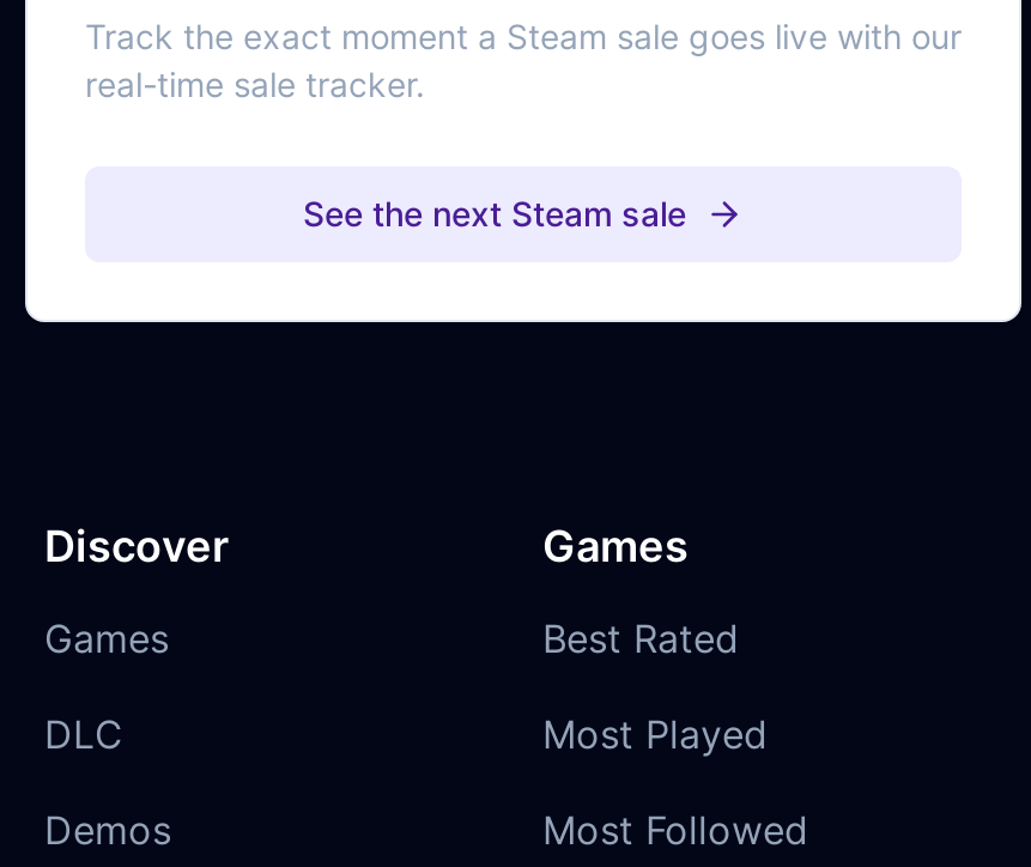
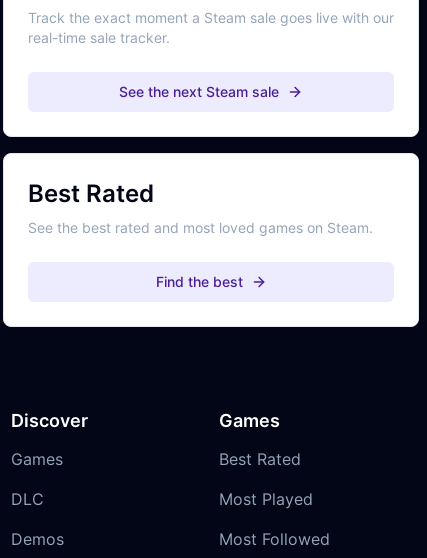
none -> [28,178,373,289] Best Rated | See the best rated and most loved games on Steam. | Find the best

